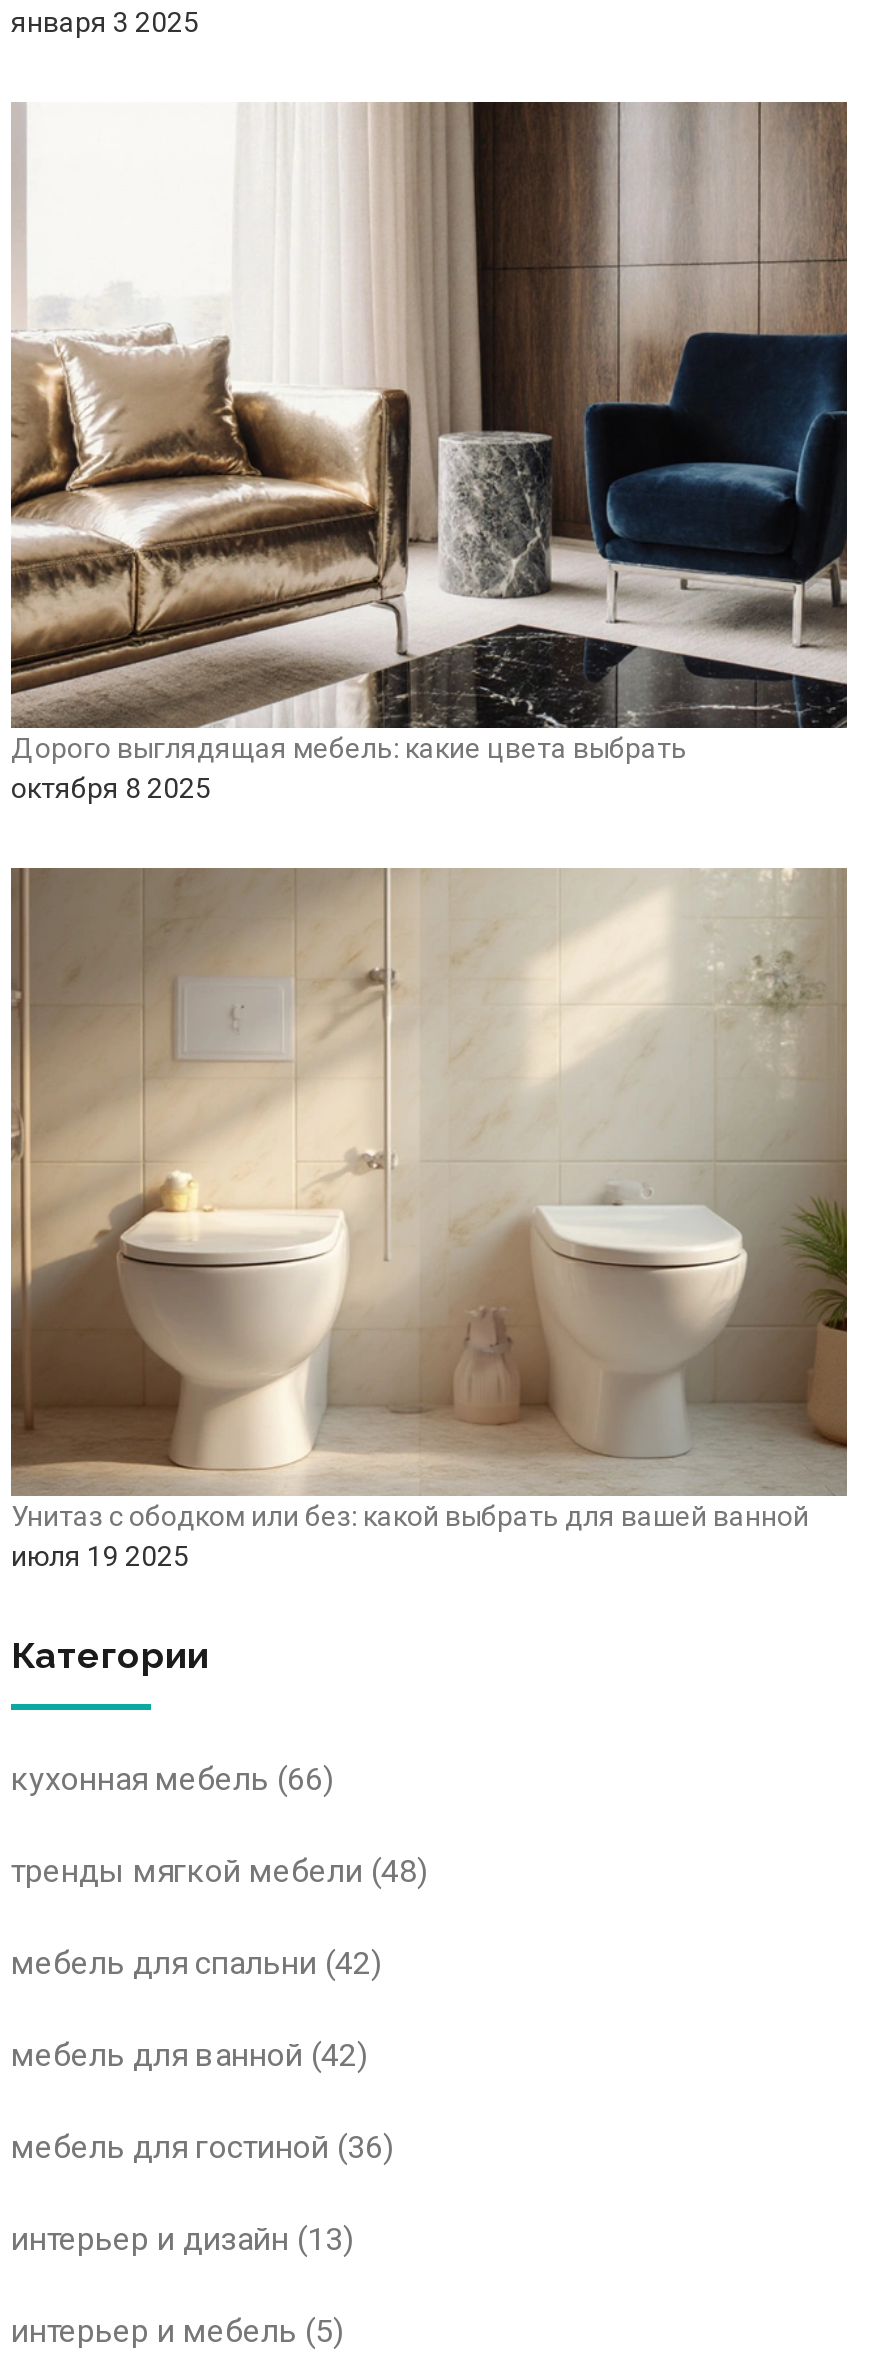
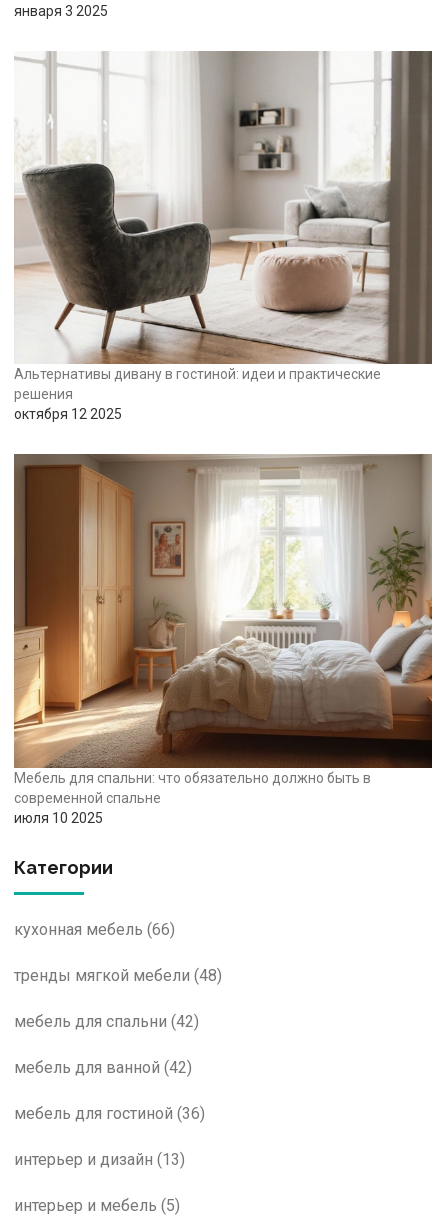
[9,100,847,804] [image] | Дорого выглядящая мебель: какие цвета выбрать | октября 8 2025 -> [14,51,432,422] [image] | Альтернативы дивану в гостиной: идеи и практические | решения | октября 12 2025
[9,866,849,1571] [image] | Унитаз с ободком или без: какой выбрать для вашей ванной | июля 19 2025 -> [13,453,433,825] [image] | Мебель для спальни: что обязательно должно быть в | современной спальне | июля 10 2025

